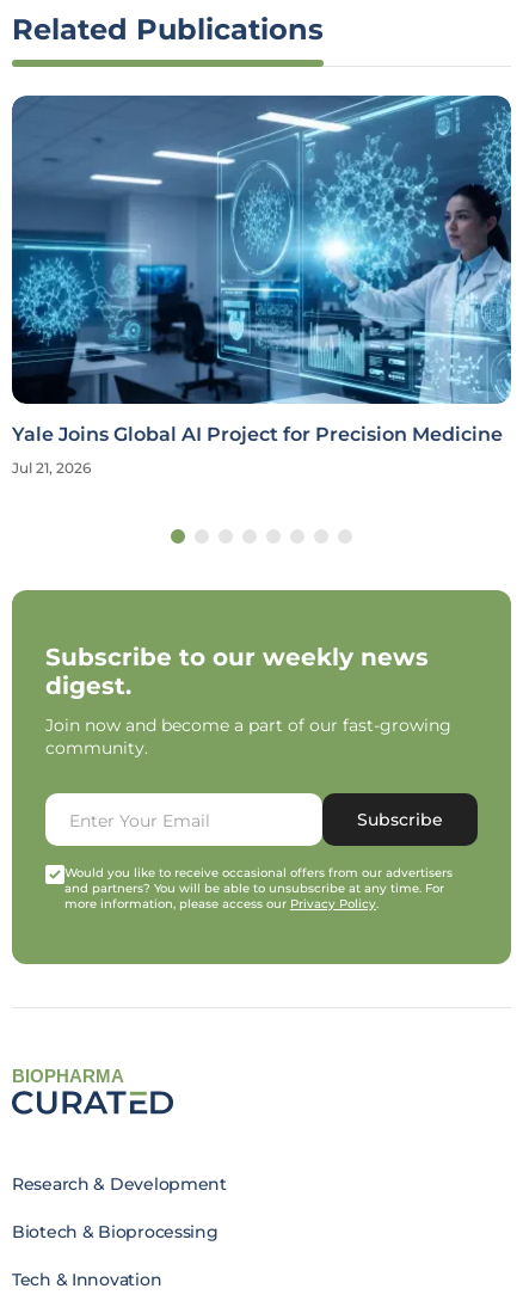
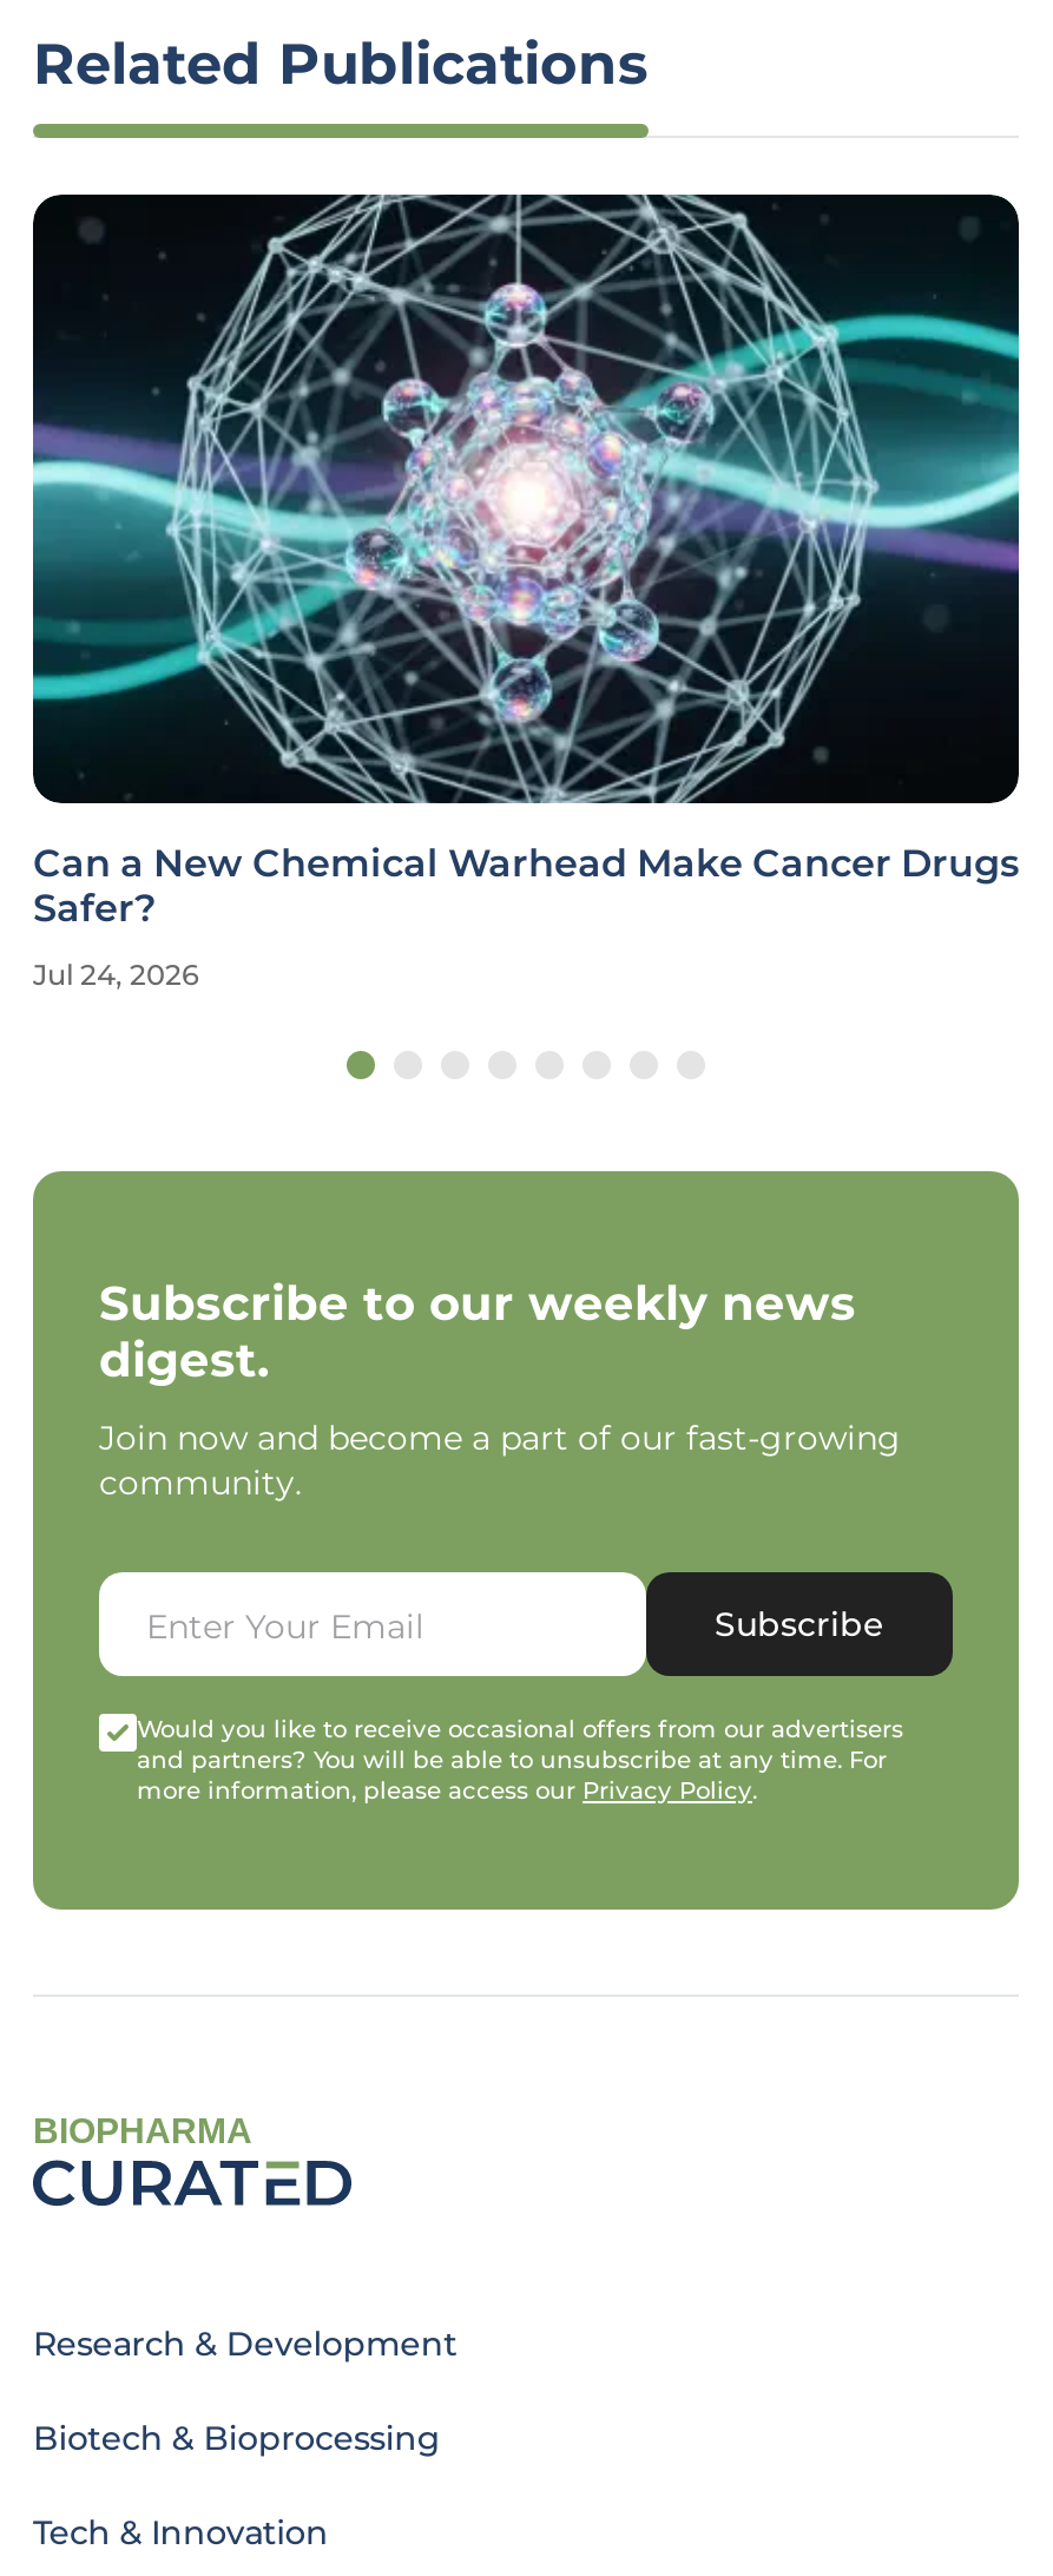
[11,94,512,446] [image] | Yale Joins Global AI Project for Precision Medicine -> [31,192,1021,932] [image] | Can a New Chemical Warhead Make Cancer Drugs | Safer?
[12,459,91,477] Jul 21, 2026 -> [33,958,198,993] Jul 24, 2026

